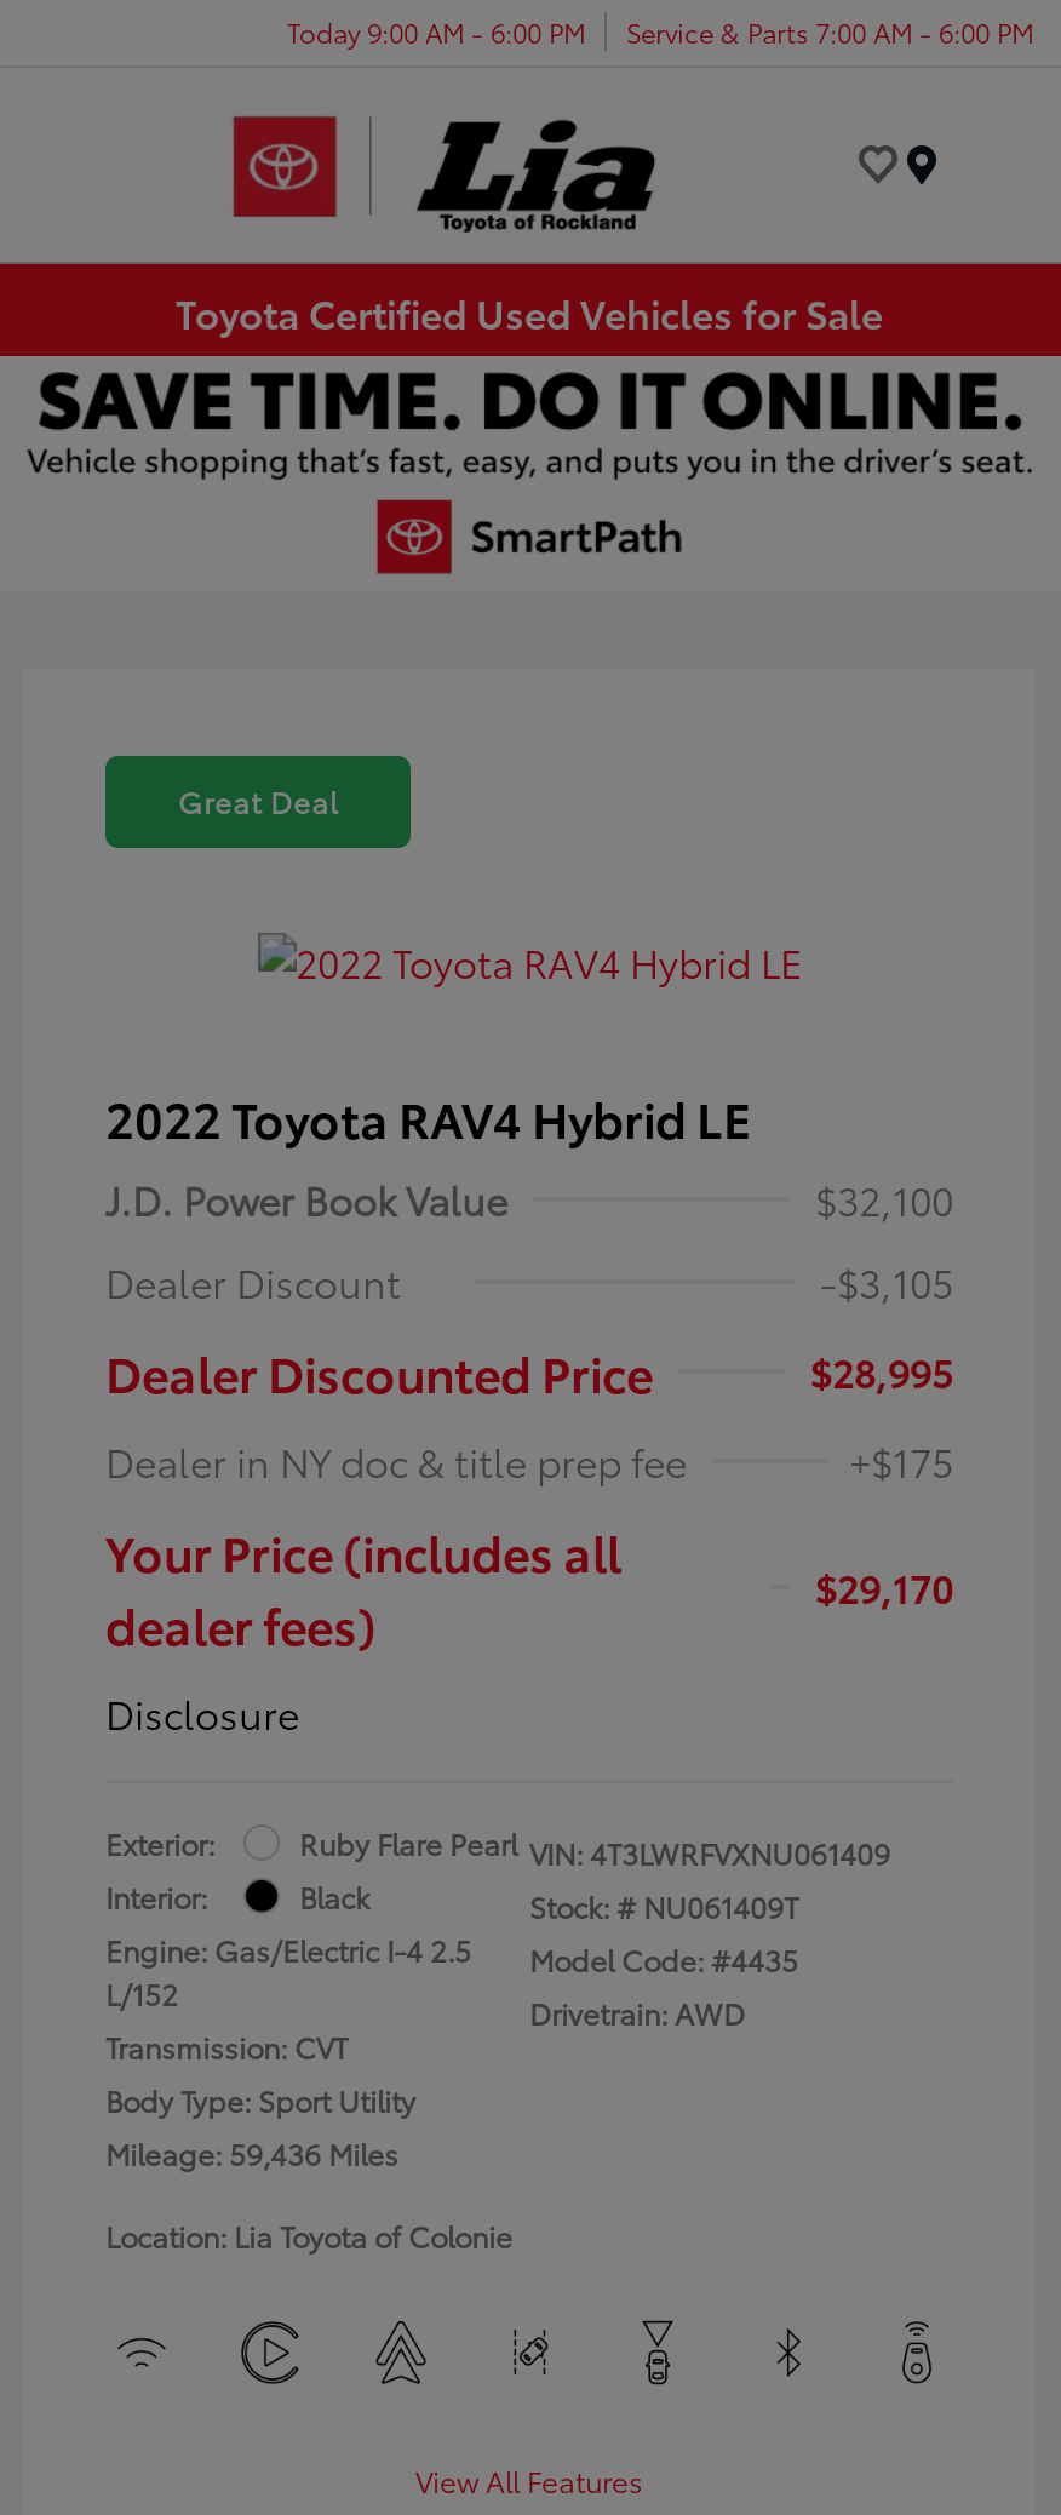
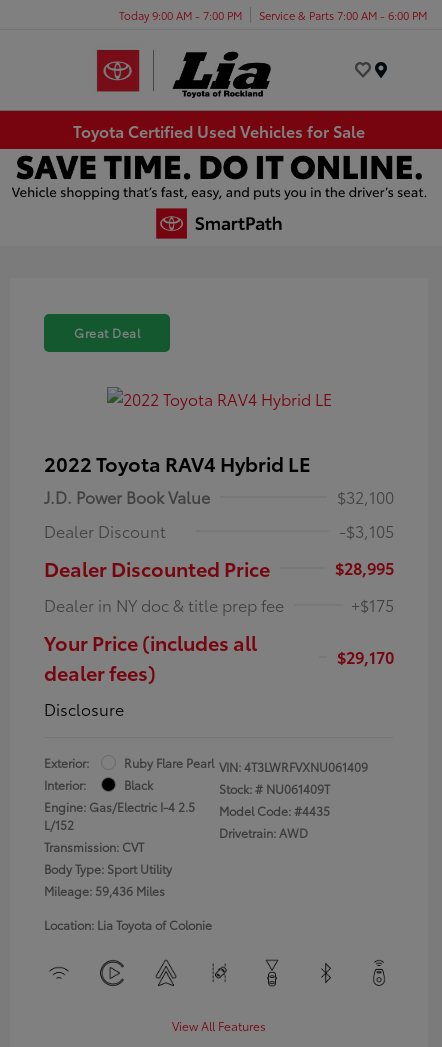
[287,11,1033,50] Today 9:00 AM - 6:00 PM Service & Parts 7:00 AM - 6:00 PM -> [119,6,427,22] Today 9:00 AM - 7:00 PM Service & Parts 7:00 AM - 6:00 PM

